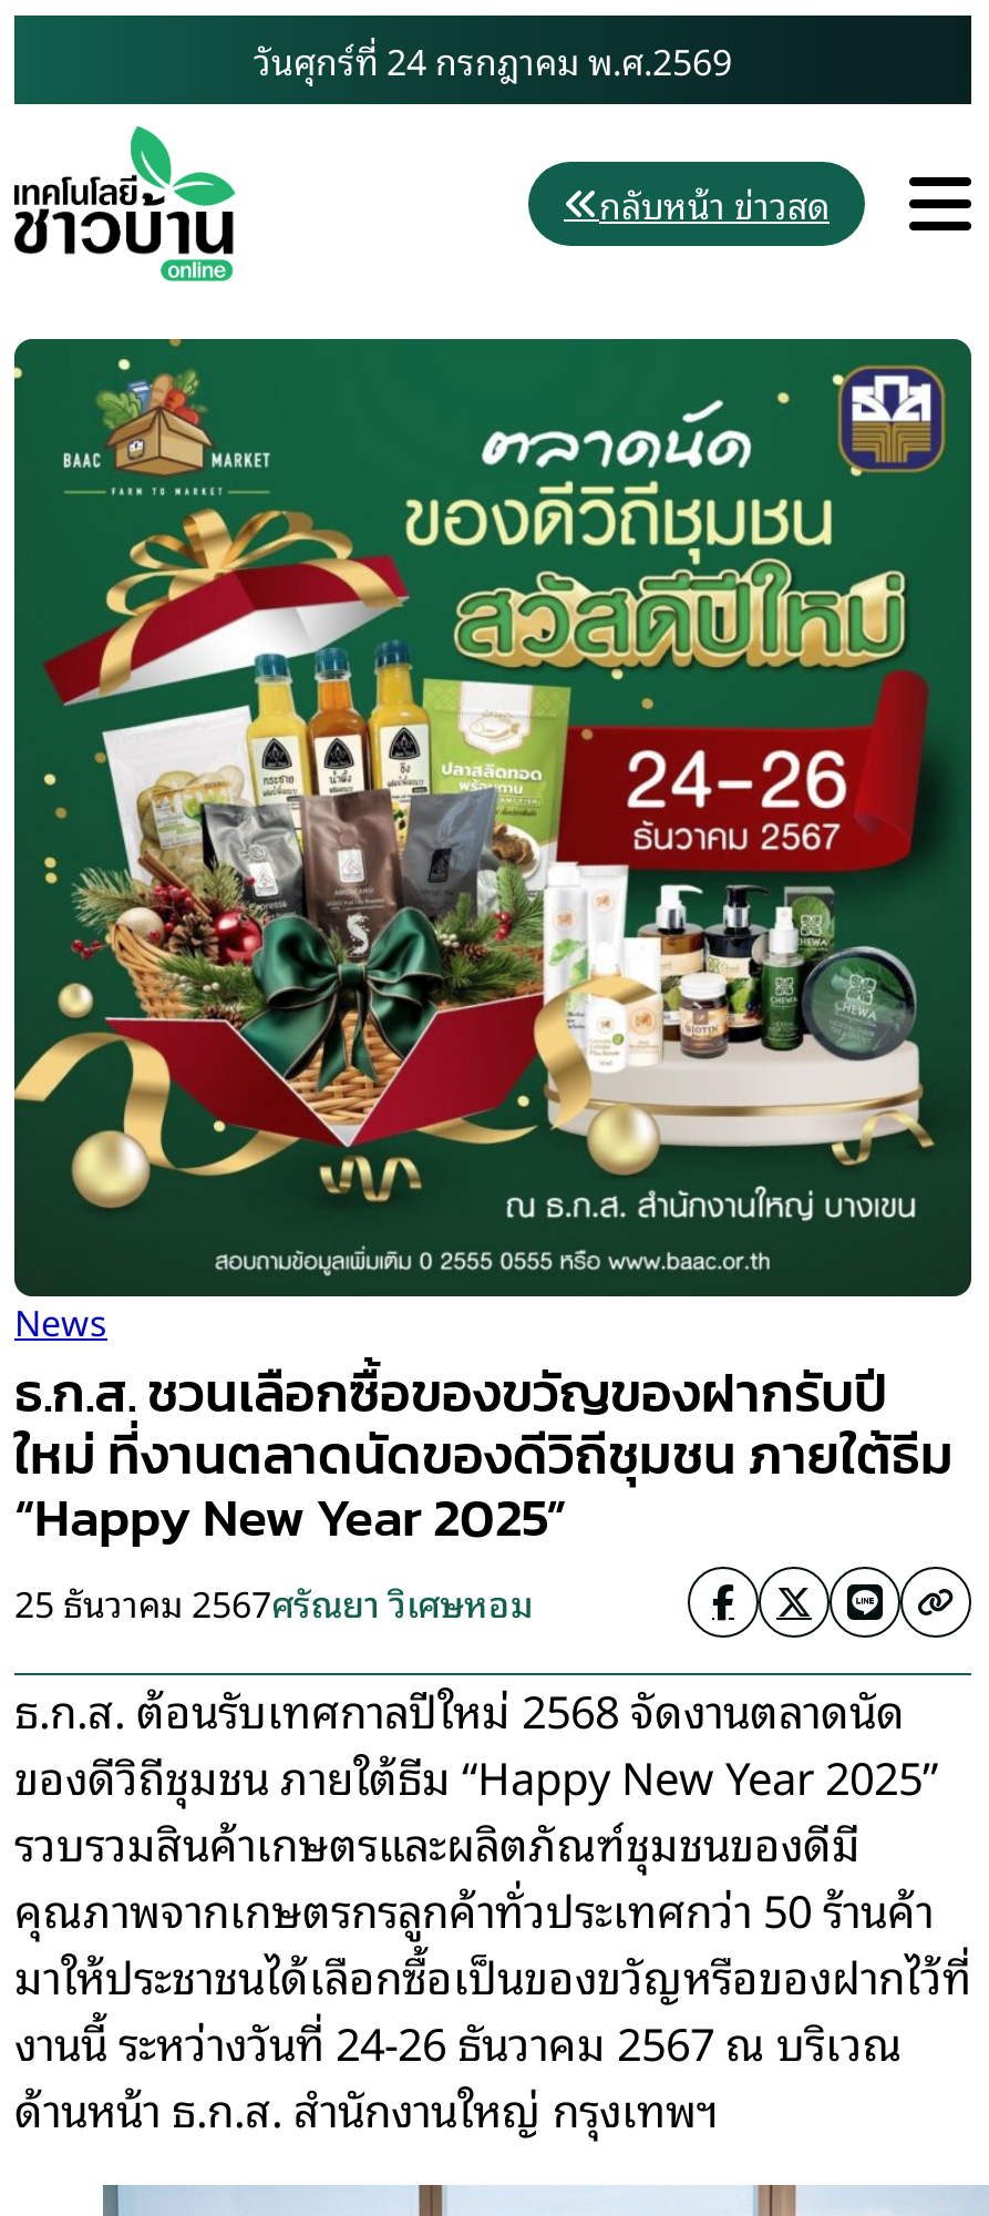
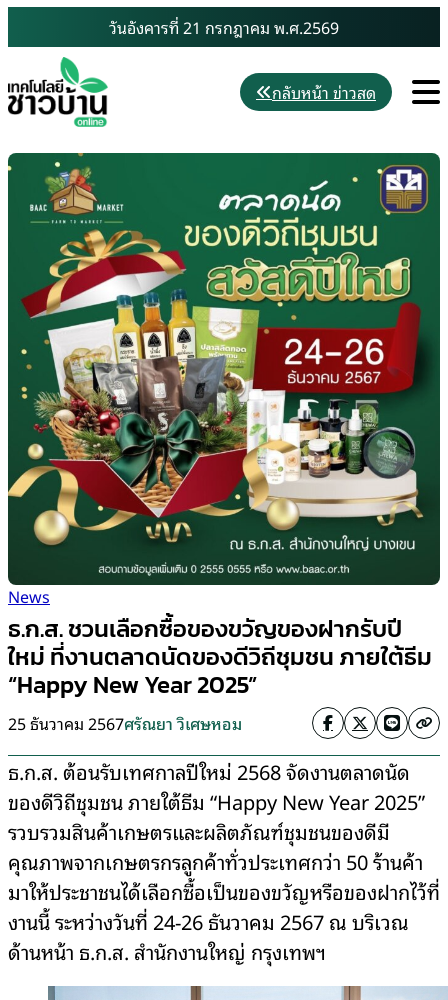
[254,31,732,89] วันศุกร์ที่ 24 กรกฎาคม พ.ศ.2569 -> [109,14,339,40] วันอังคารที่ 21 กรกฎาคม พ.ศ.2569

